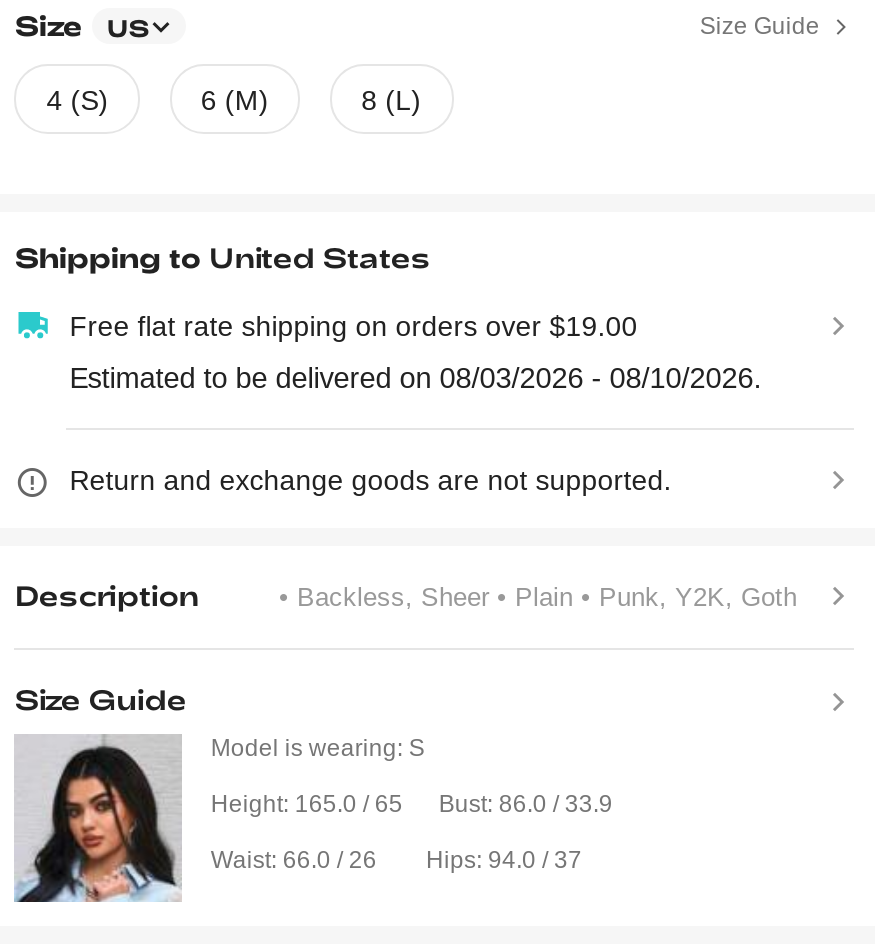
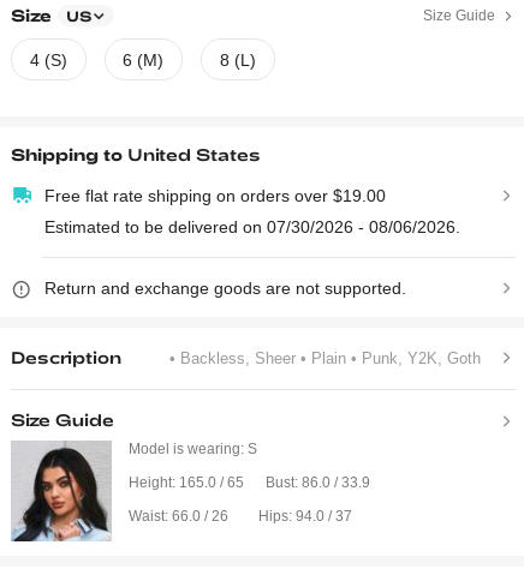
[69,362,761,394] Estimated to be delivered on 08/03/2026 - 08/10/2026. -> [44,217,460,236] Estimated to be delivered on 07/30/2026 - 08/06/2026.

